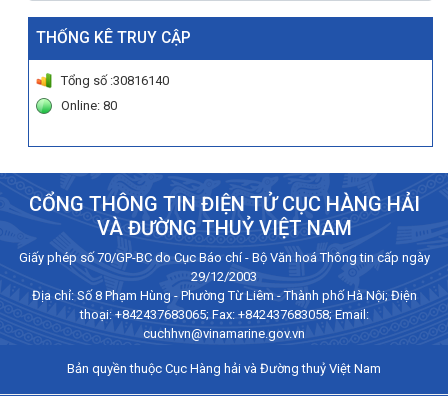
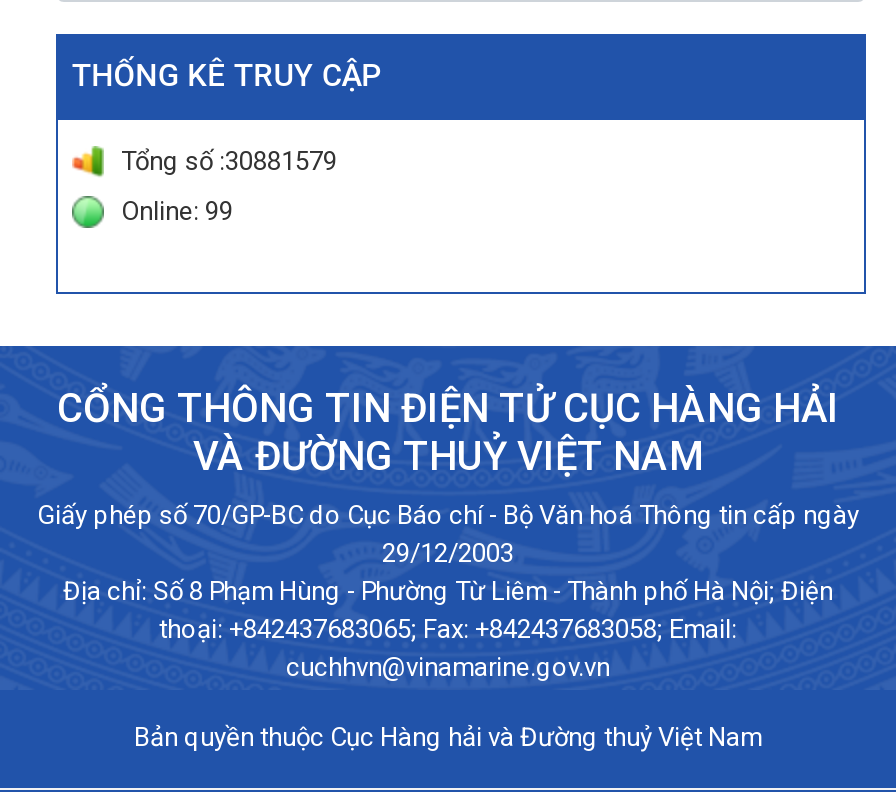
[60,73,168,88] Tổng số :30816140 -> [121,147,337,177] Tổng số :30881579
[60,97,116,112] Online: 80 -> [121,195,233,225] Online: 99

